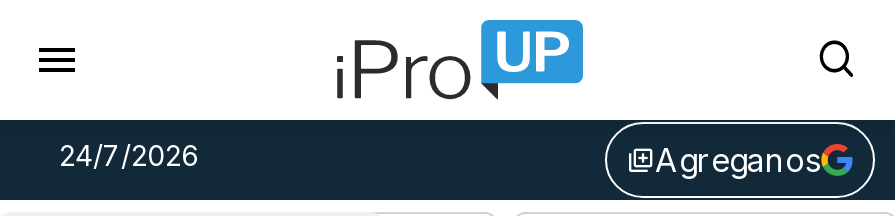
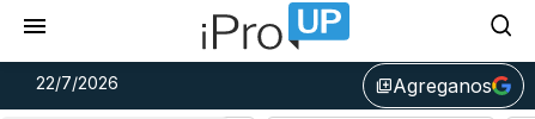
[59,138,199,172] 24/7/2026 -> [36,73,118,93] 22/7/2026

